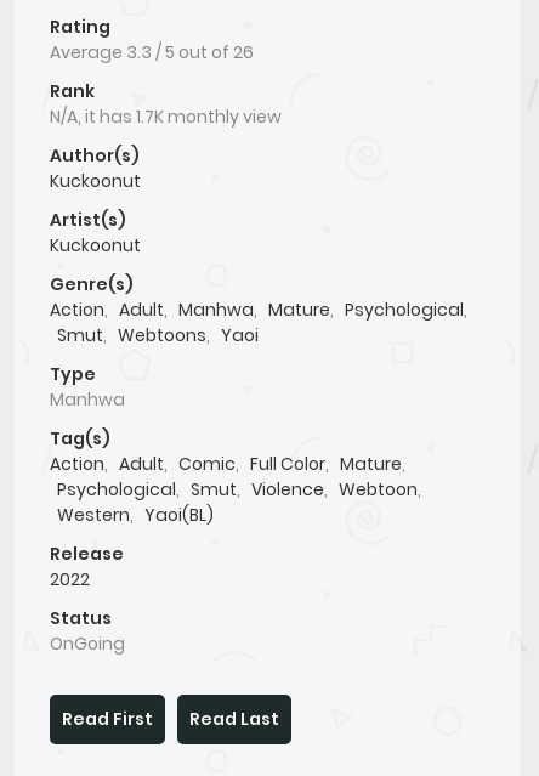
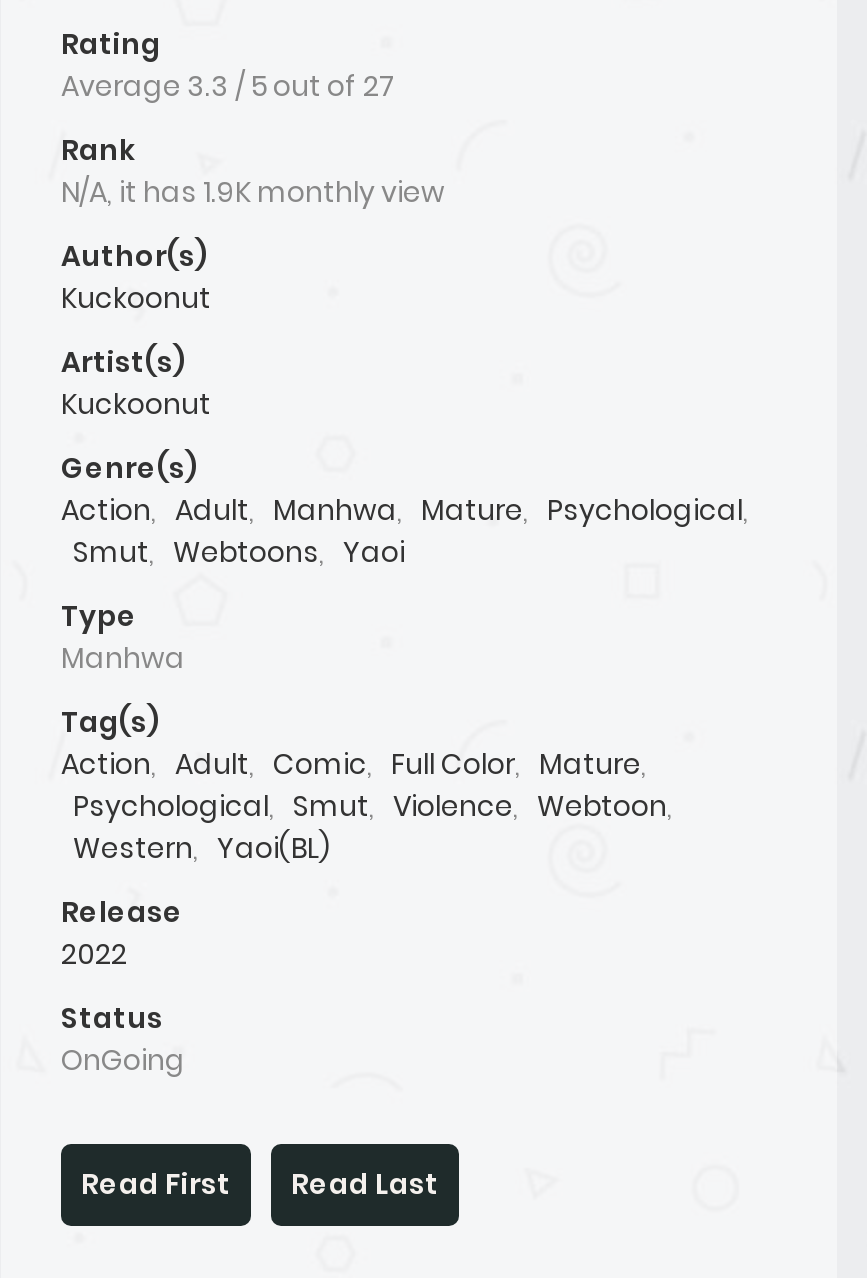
[50,40,254,64] Average 3.3 / 5 out of 26 -> [61,66,395,106] Average 3.3 / 5 out of 27
[50,104,282,128] N/A, it has 1.7K monthly view -> [61,172,445,212] N/A, it has 1.9K monthly view

